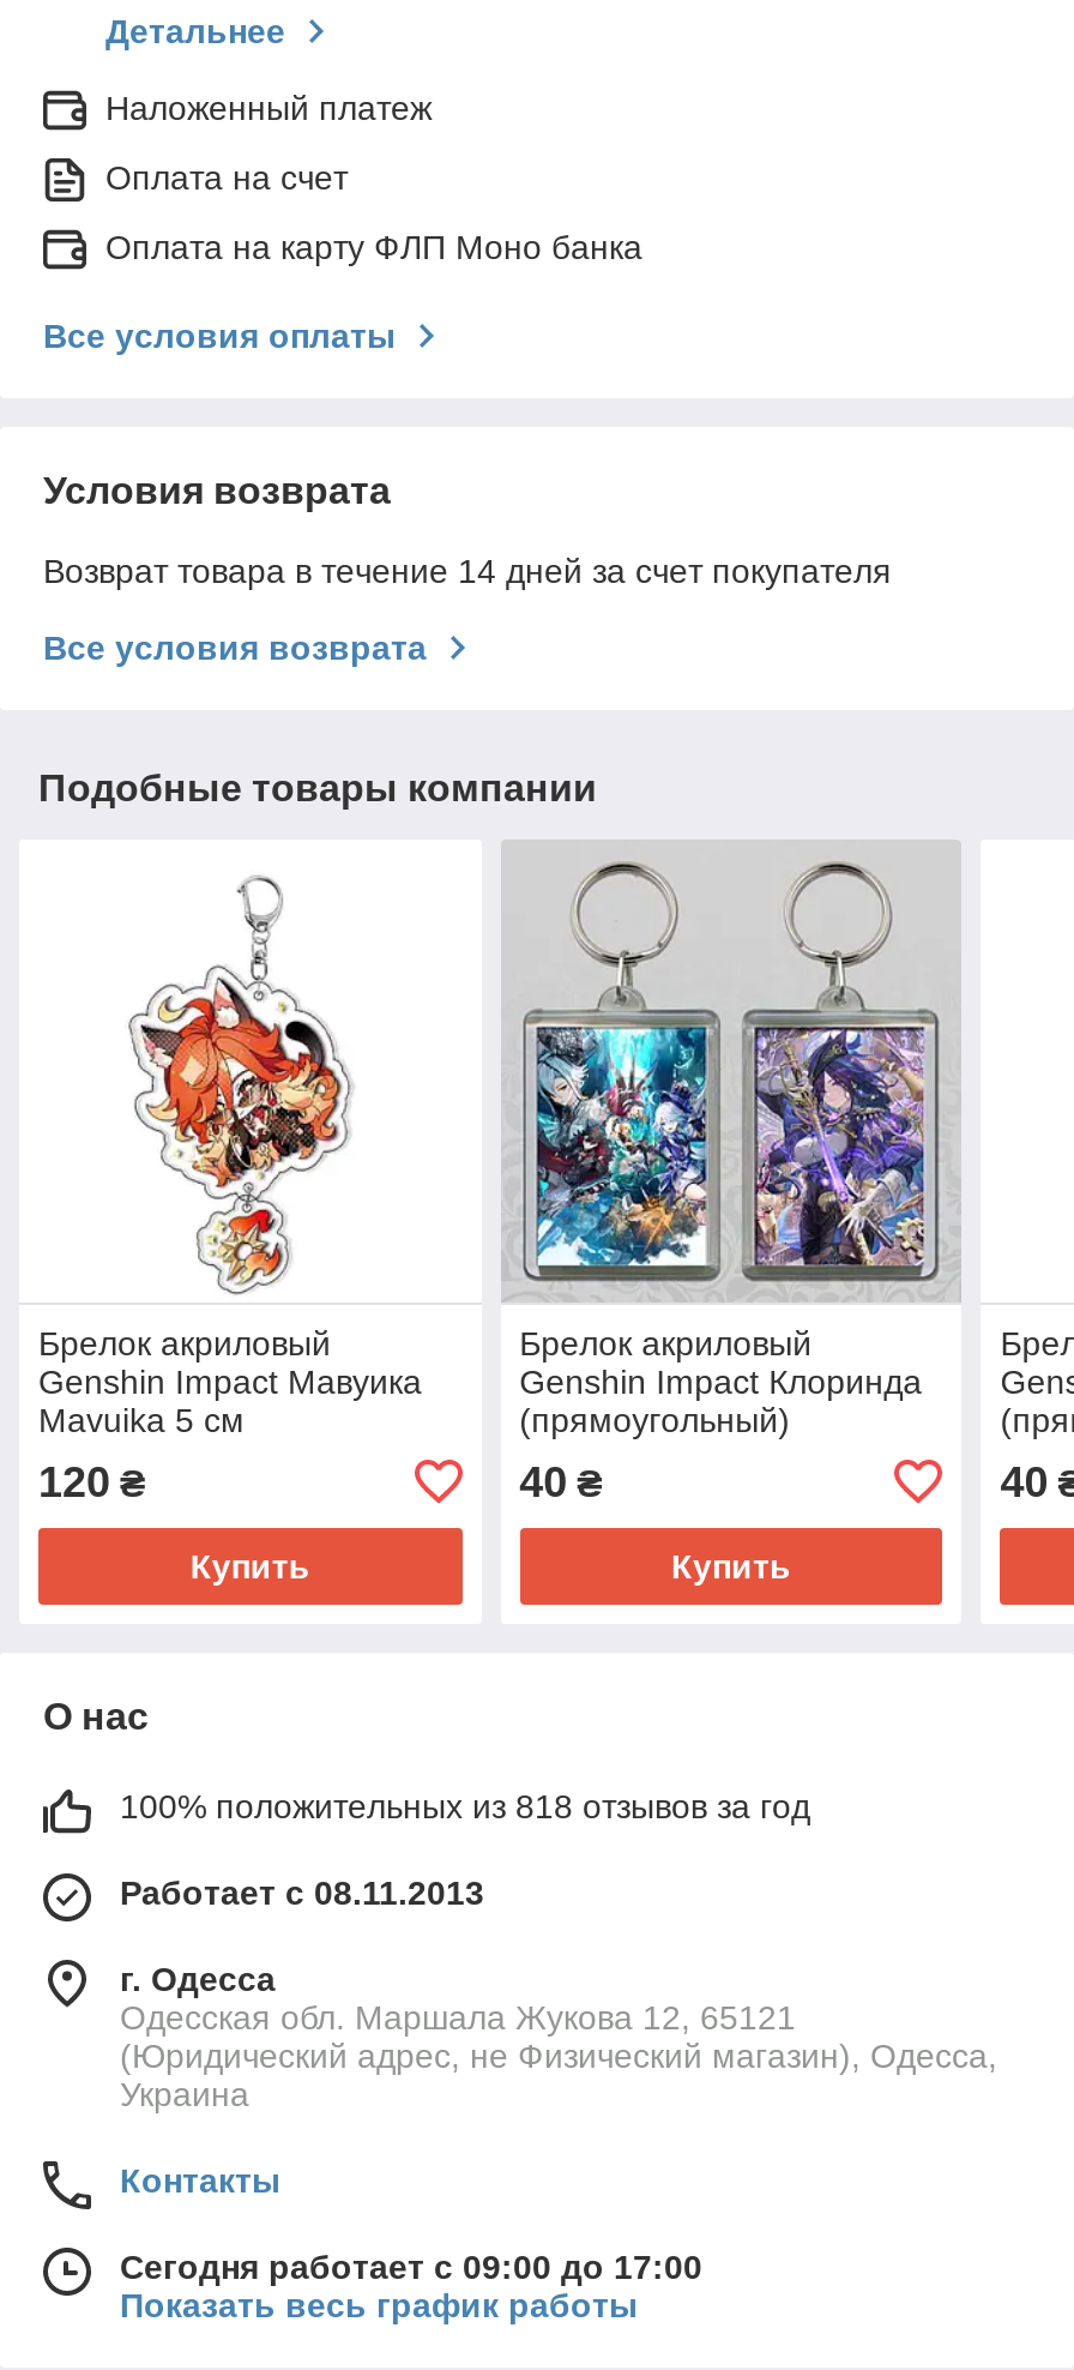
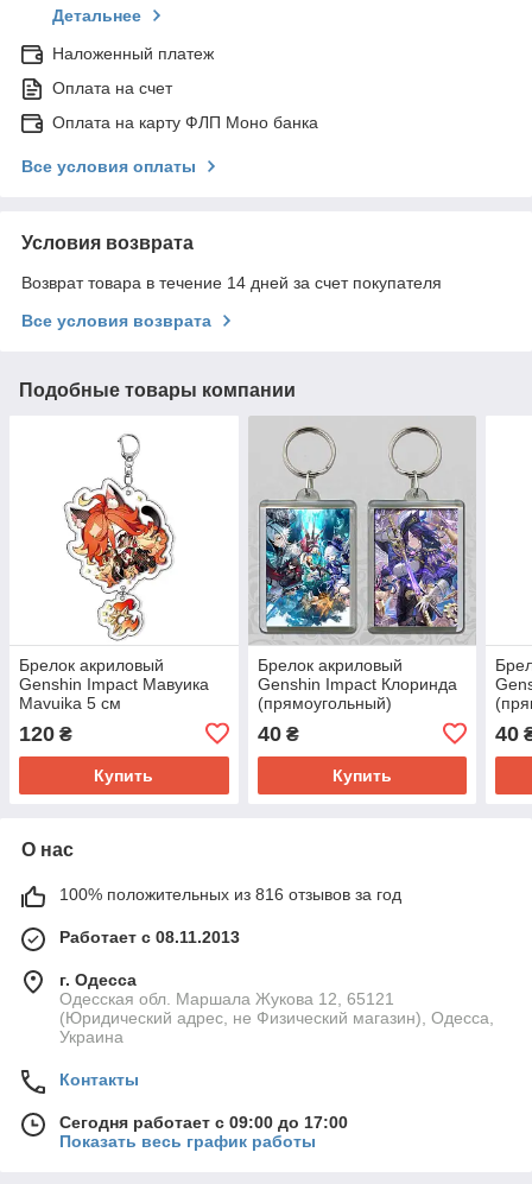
[120,1787,810,1825] 100% положительных из 818 отзывов за год -> [59,884,401,903] 100% положительных из 816 отзывов за год

